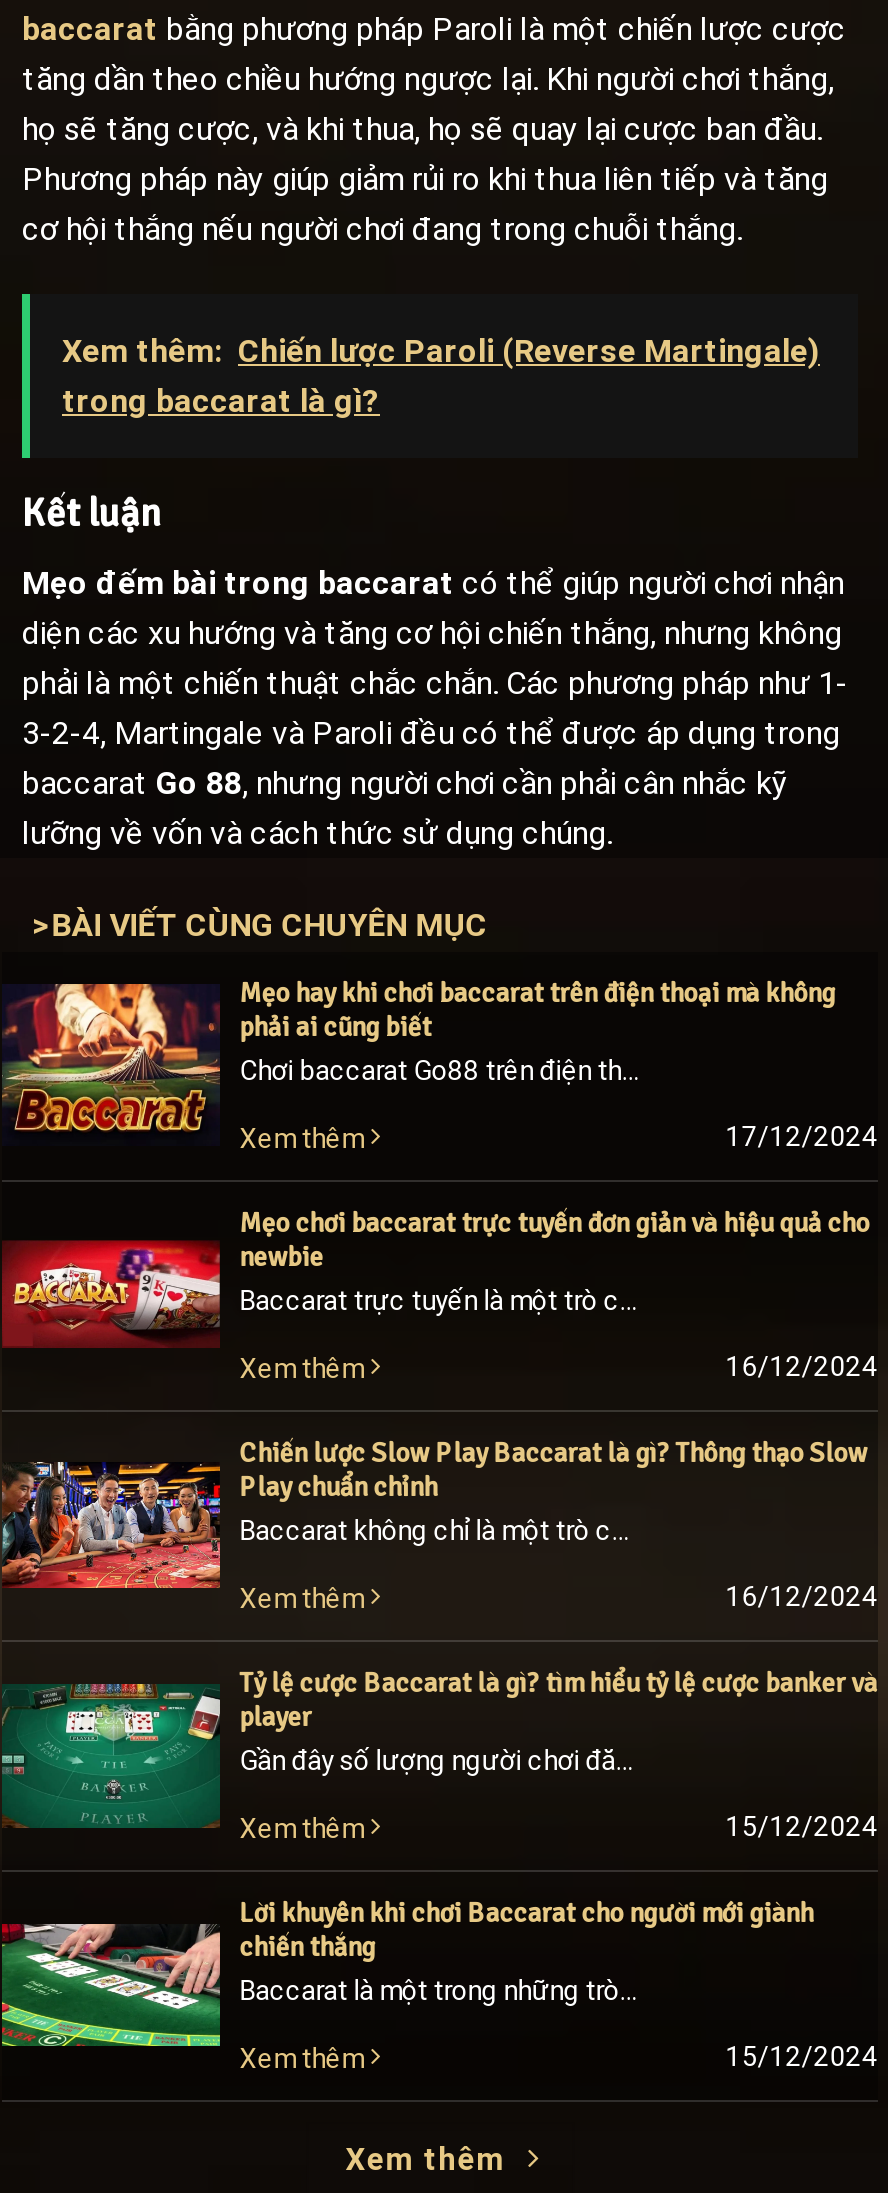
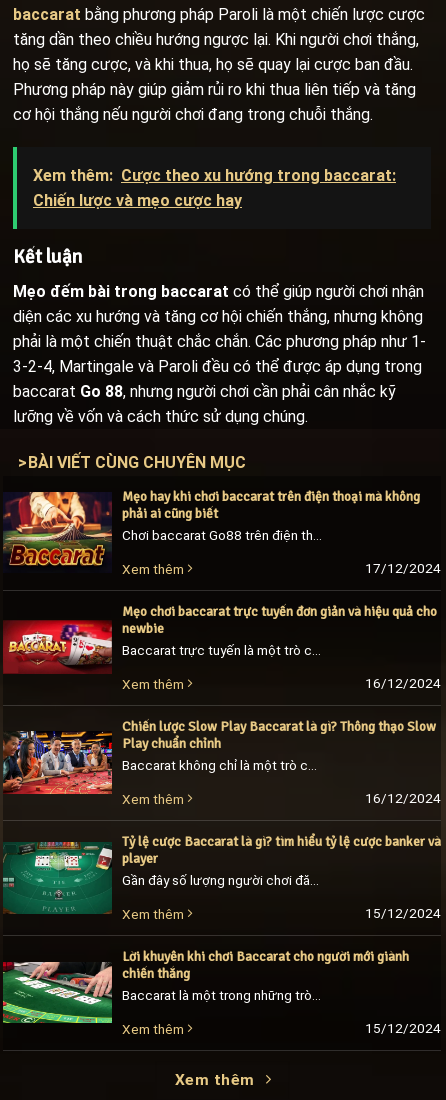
[62,333,820,421] Xem thêm: Chiến lược Paroli (Reverse Martingale) | trong baccarat là gì? -> [33,166,396,210] Xem thêm: Cược theo xu hướng trong baccarat: | Chiến lược và mẹo cược hay

